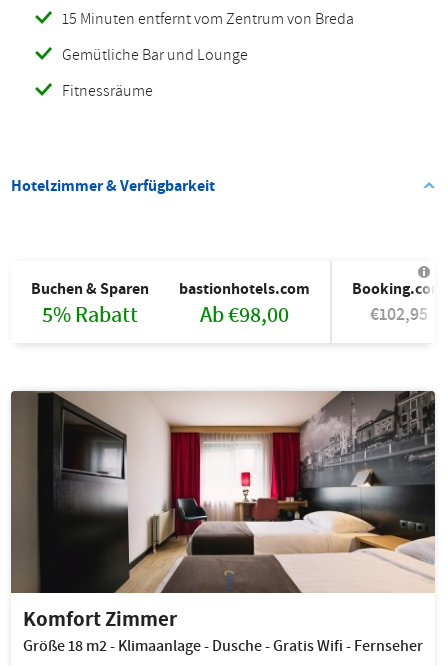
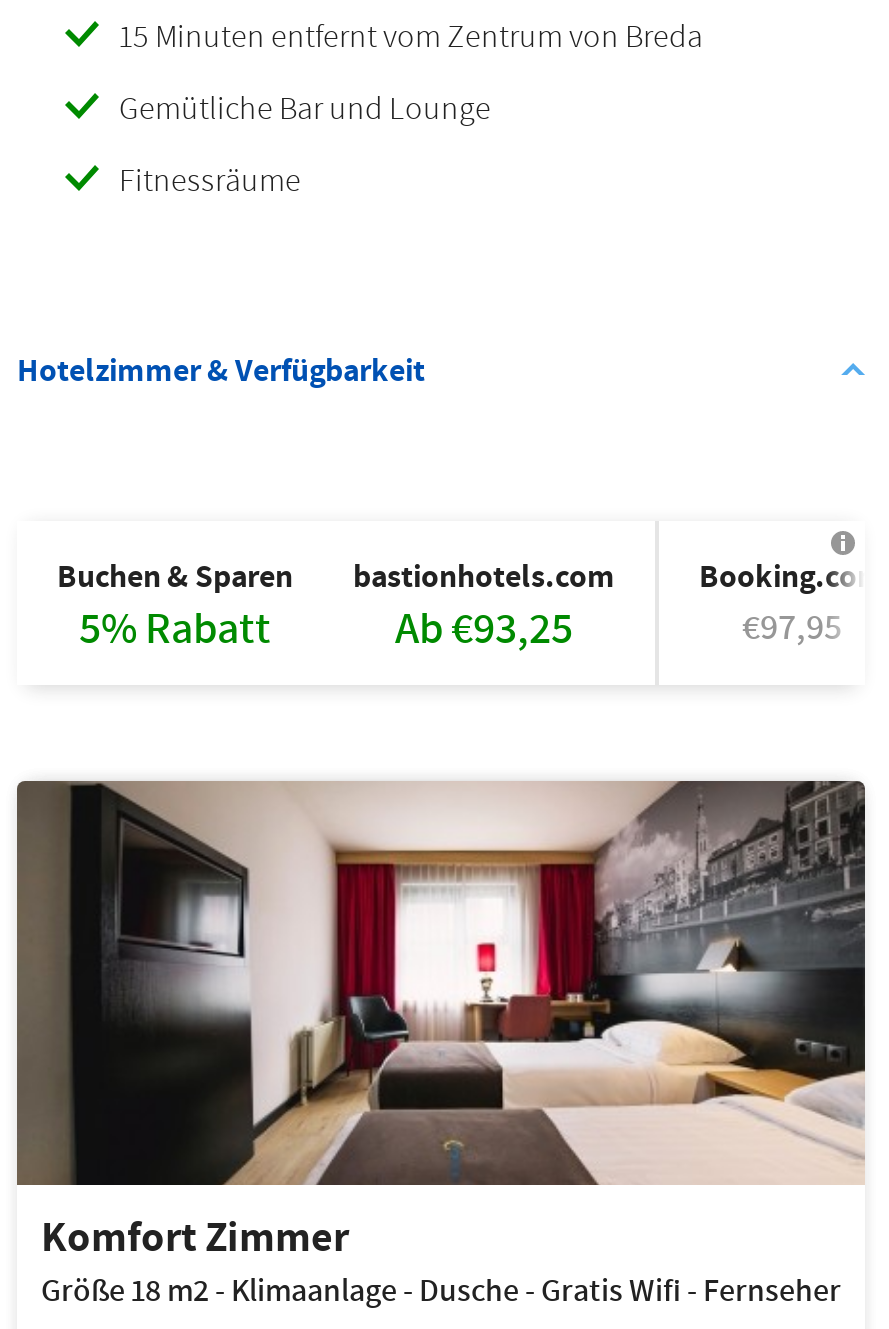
[200,300,289,330] Ab €98,00 -> [395,599,573,659] Ab €93,25
[369,302,427,327] €102,95 -> [742,603,842,653] €97,95

